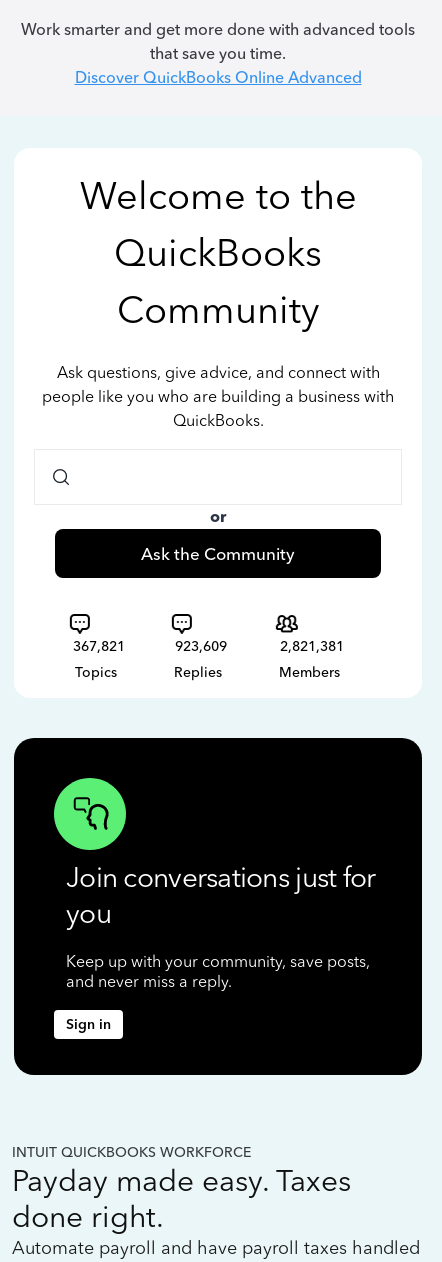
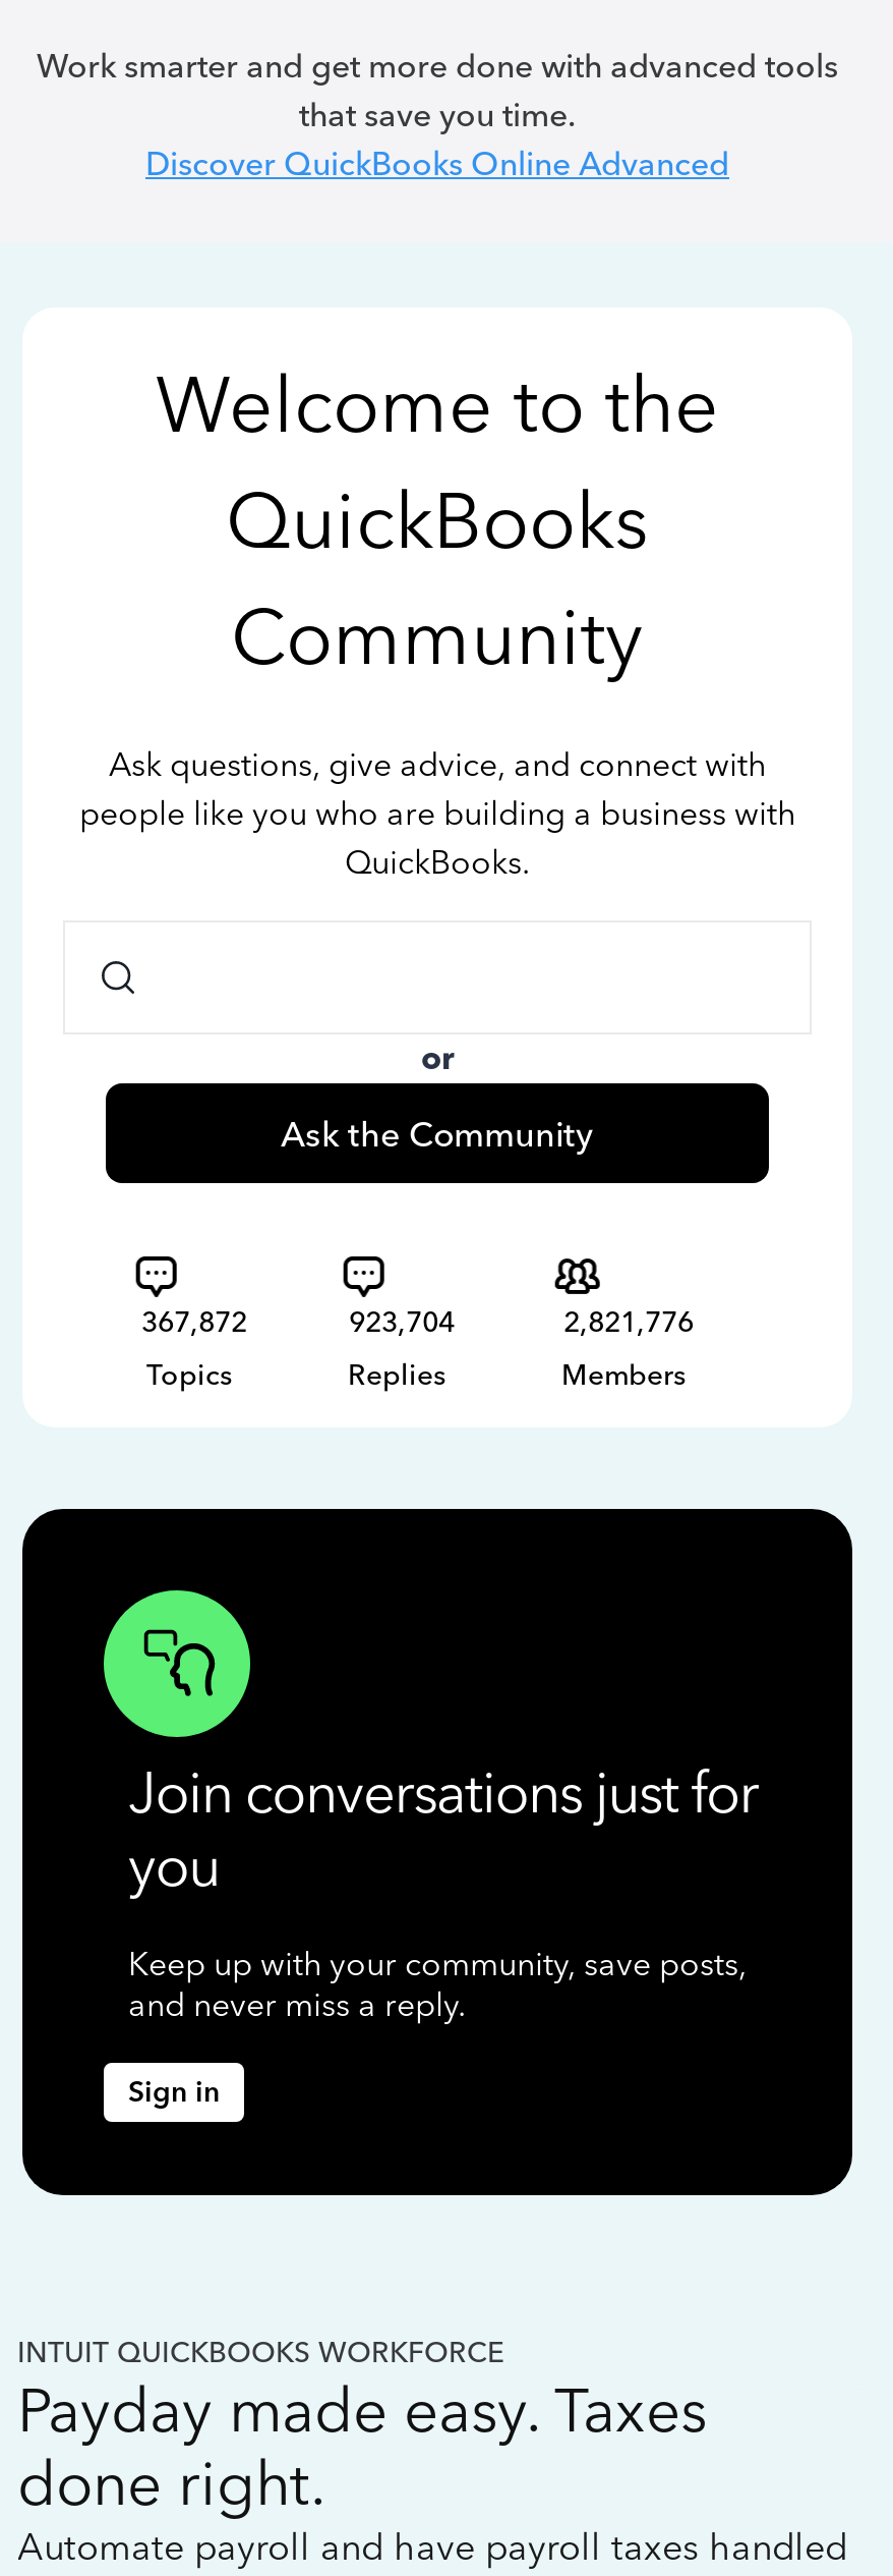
[72,638,124,655] 367,821 -> [141,1305,247,1340] 367,872
[174,638,226,655] 923,609 -> [349,1305,455,1340] 923,704
[280,638,344,655] 2,821,381 -> [563,1305,694,1340] 2,821,776

